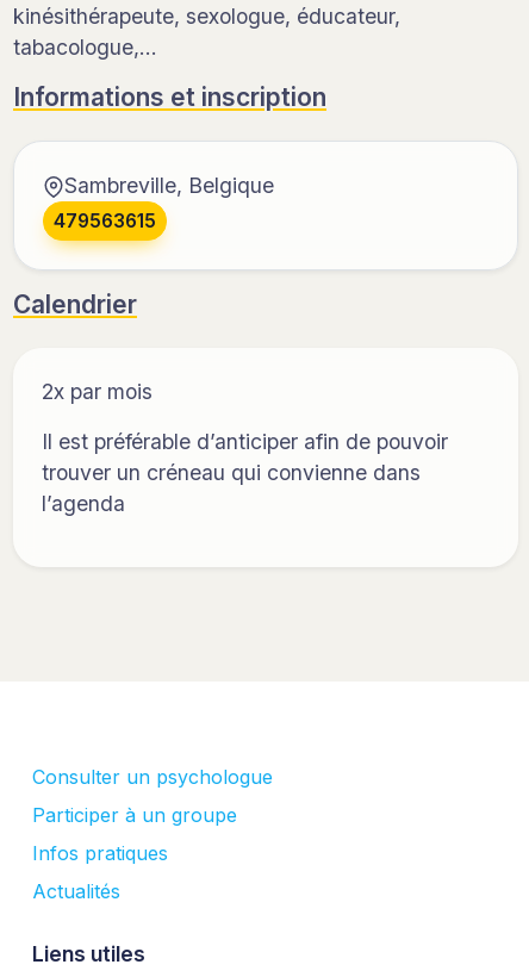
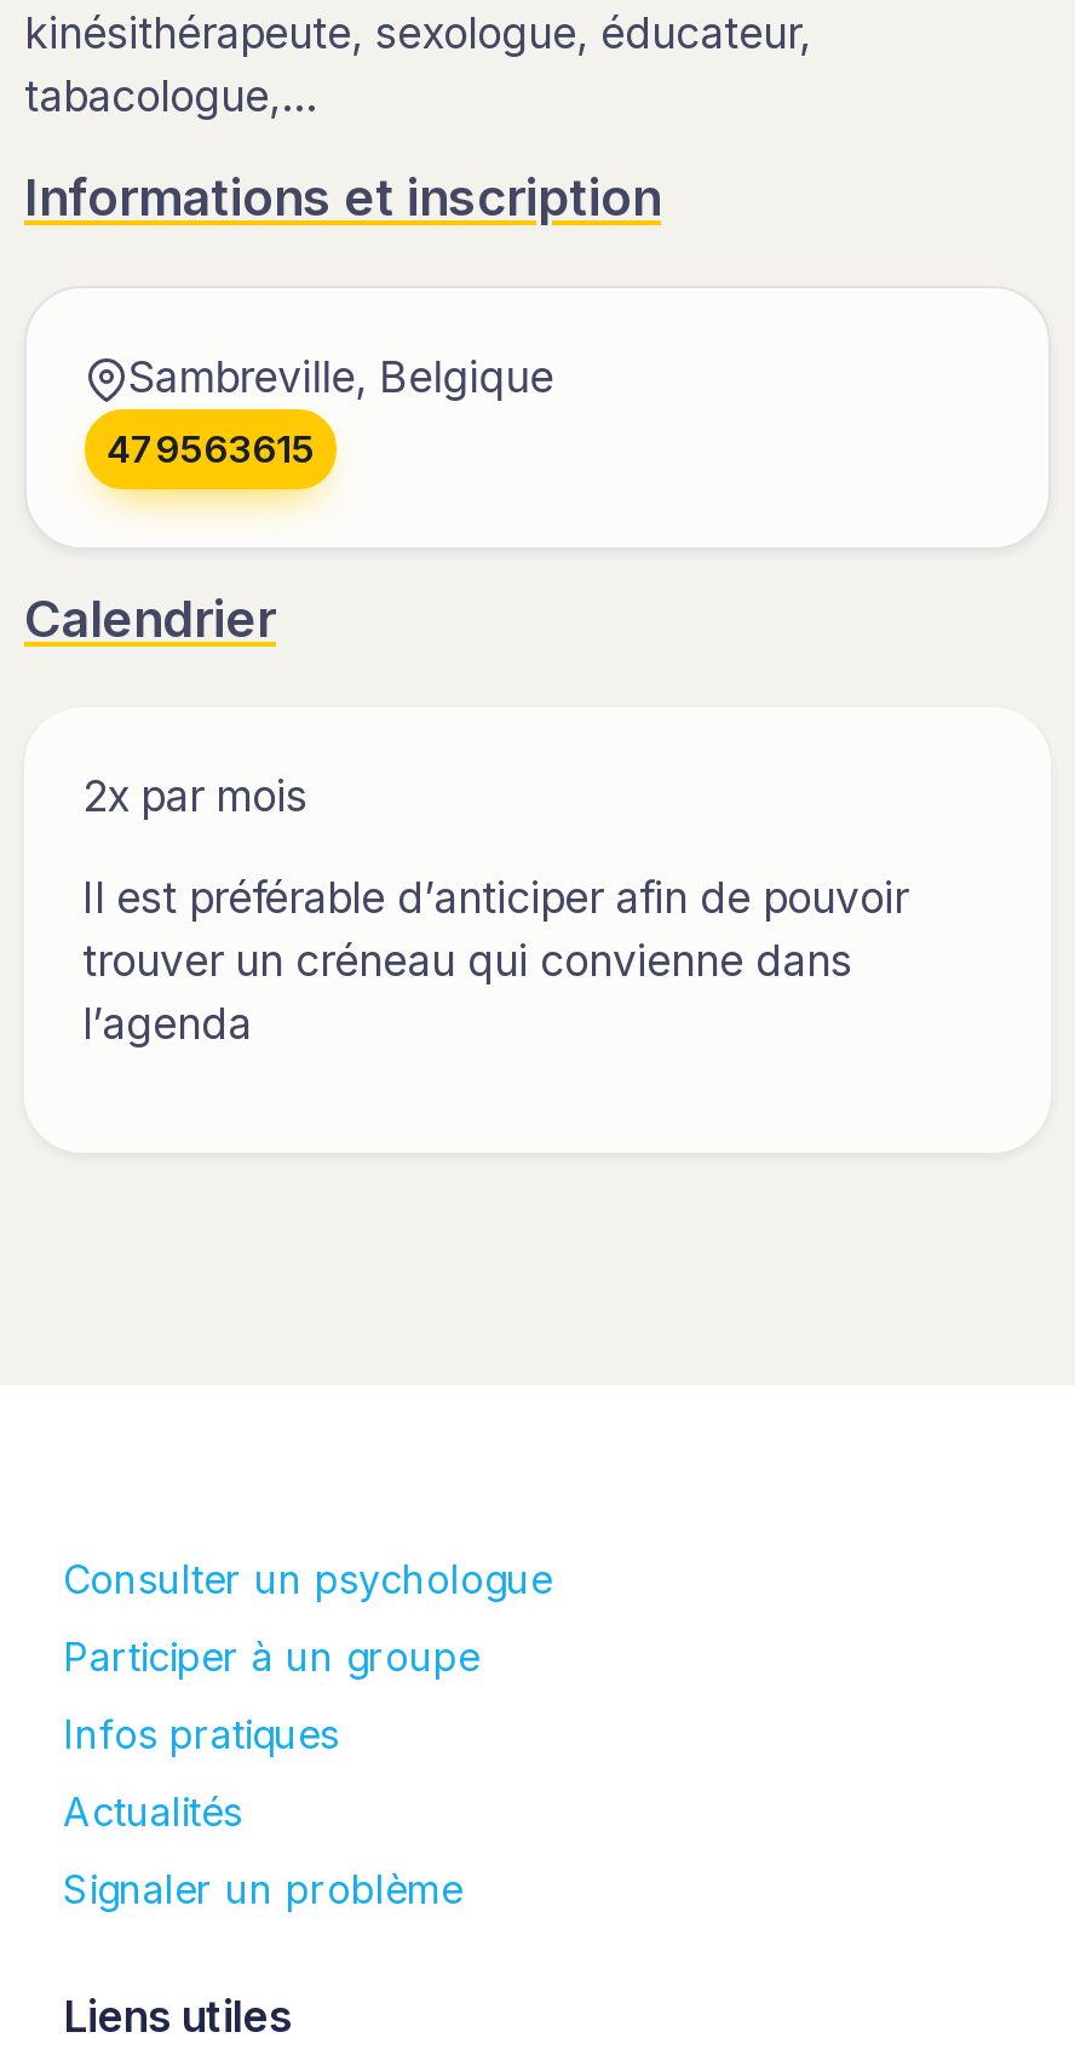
none -> [63,1865,462,1913] Signaler un problème

